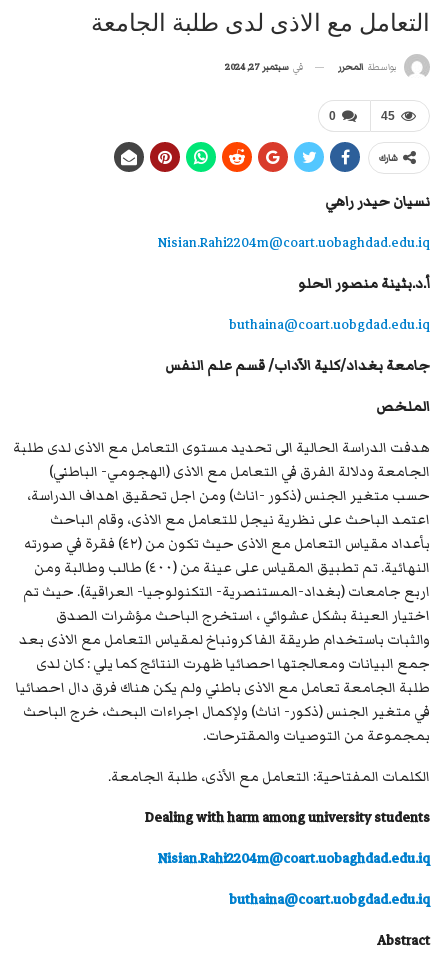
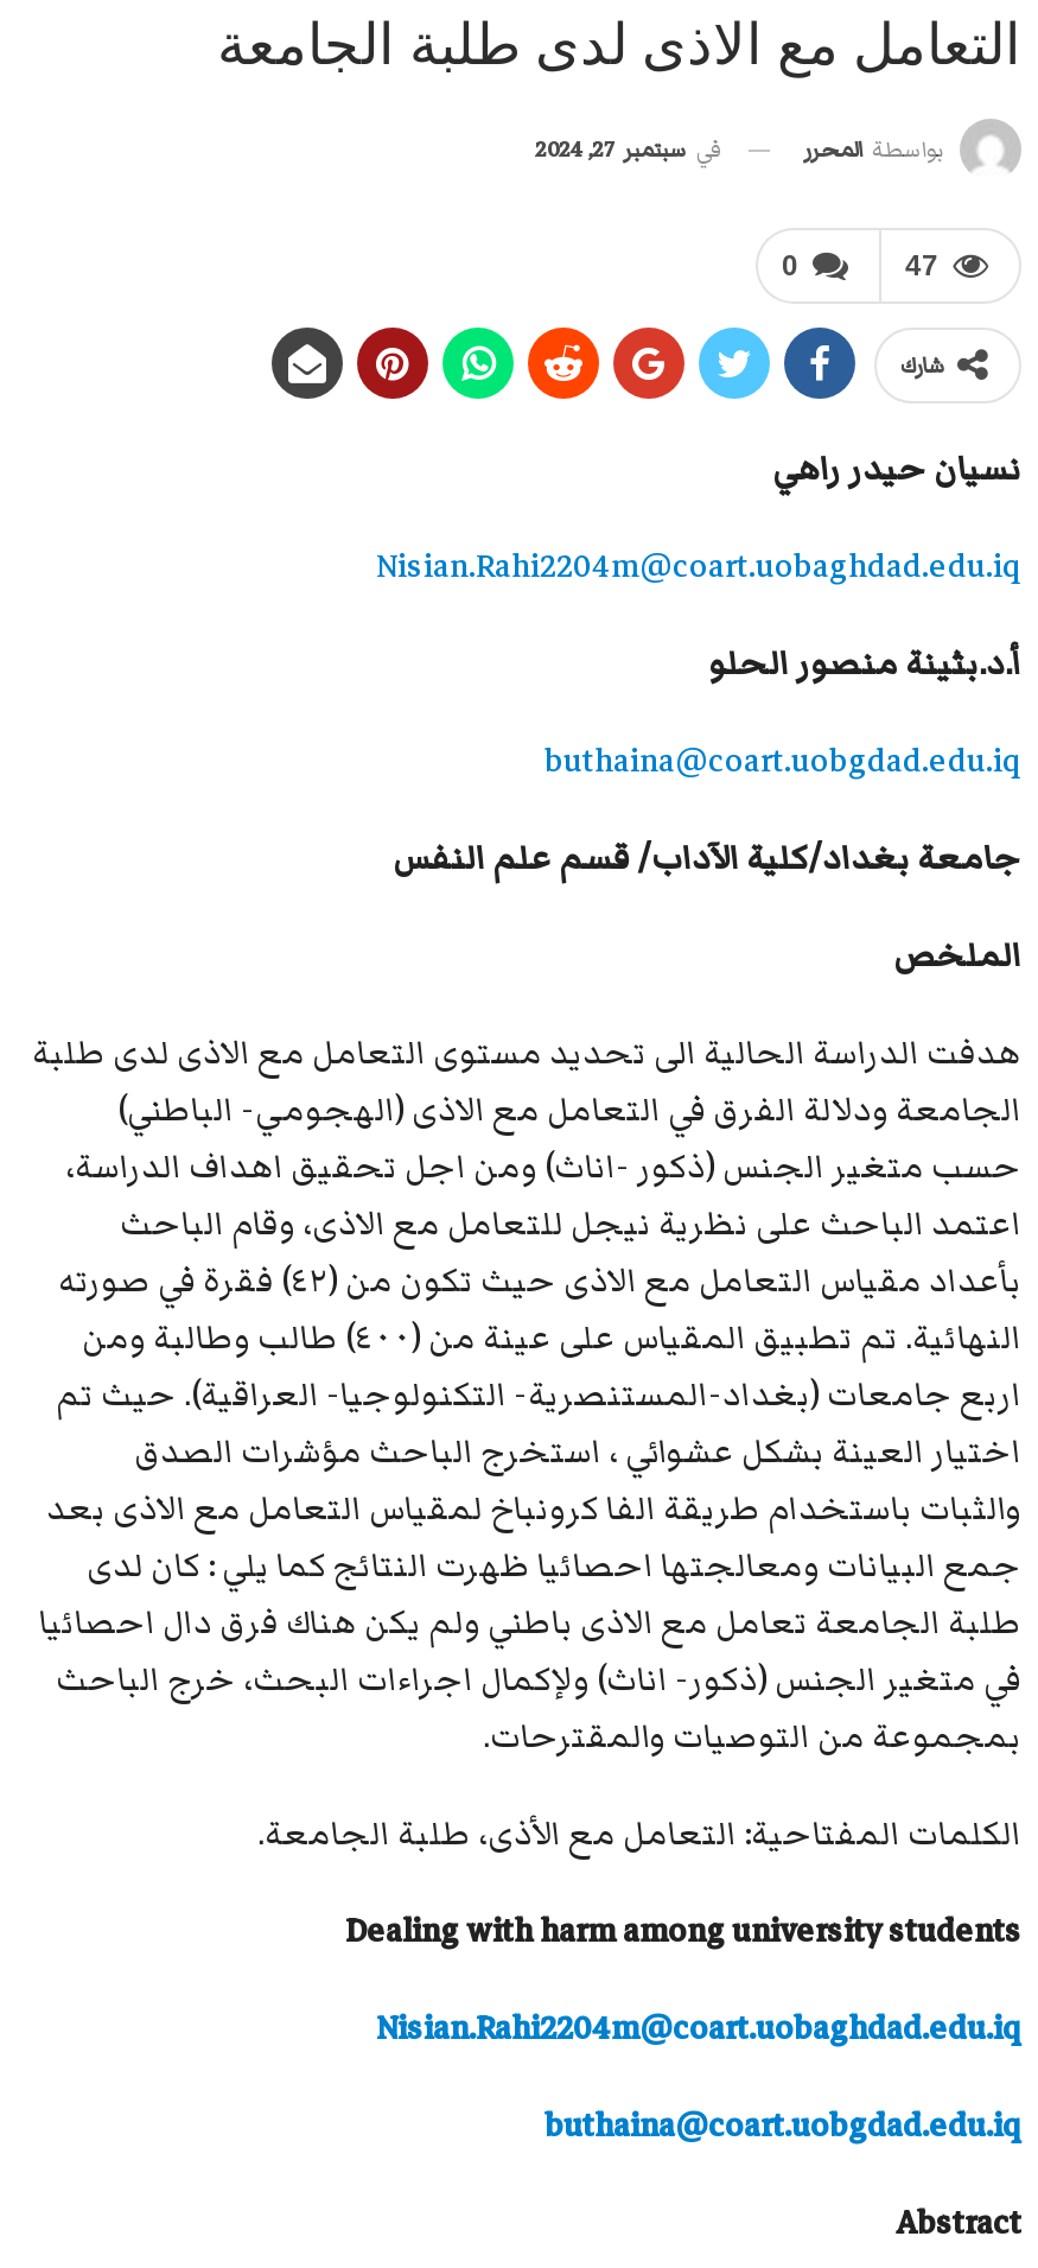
[381,109,395,123] 45 -> [905,250,938,283] 47

